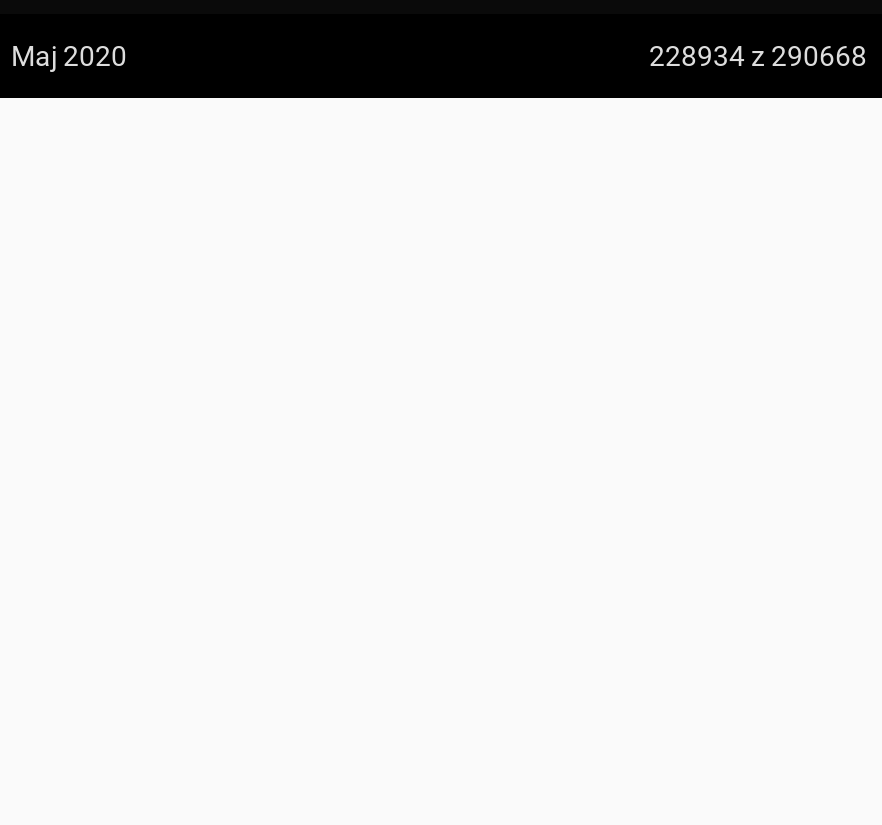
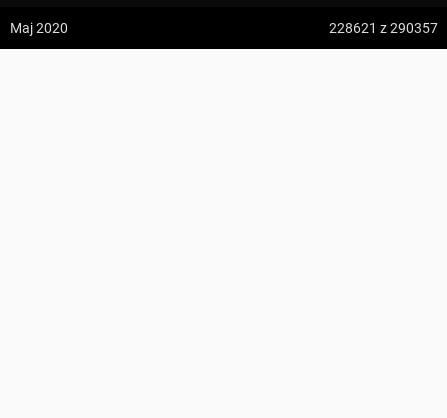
[649,40,867,72] 228934 z 290668 -> [329,20,438,36] 228621 z 290357

